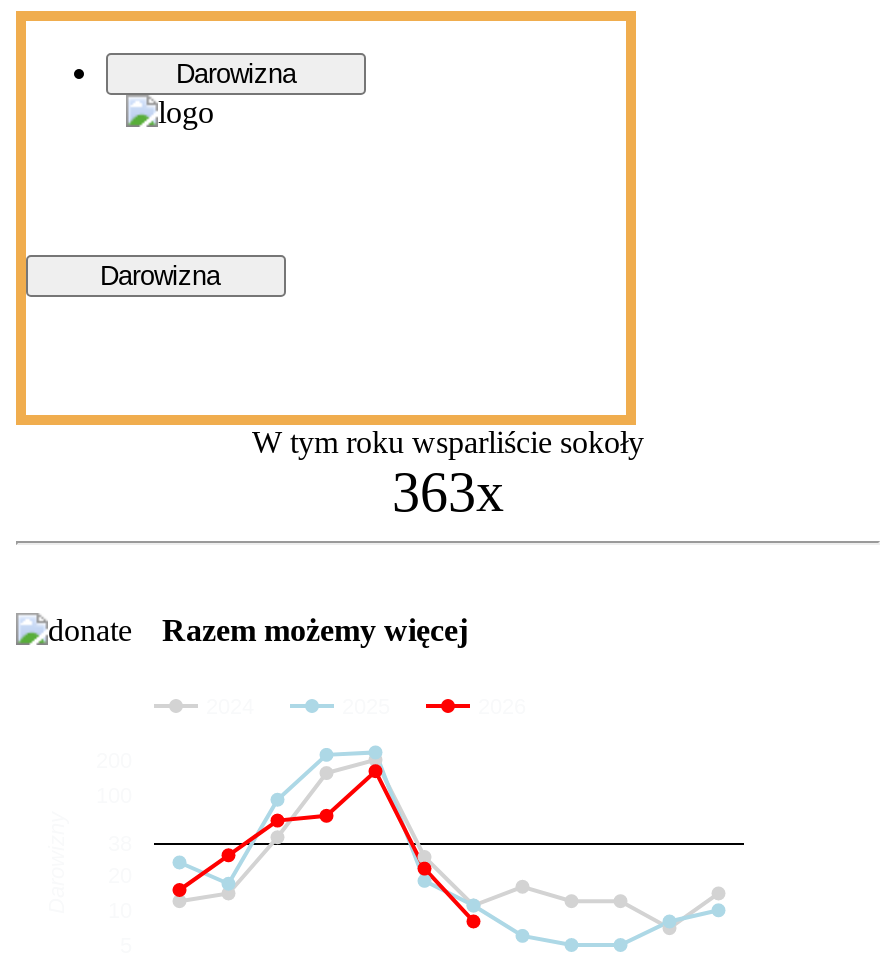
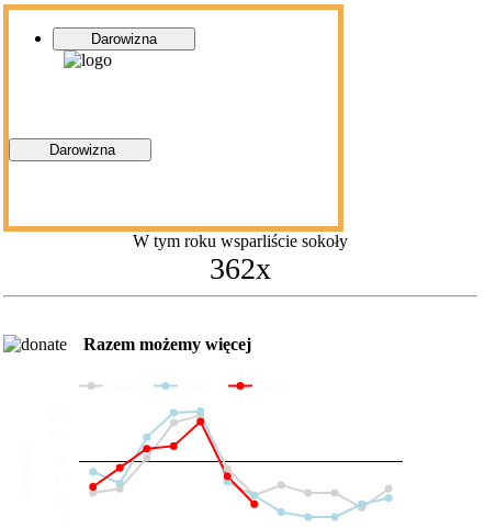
[392,460,504,522] 363x -> [210,251,271,285] 362x

